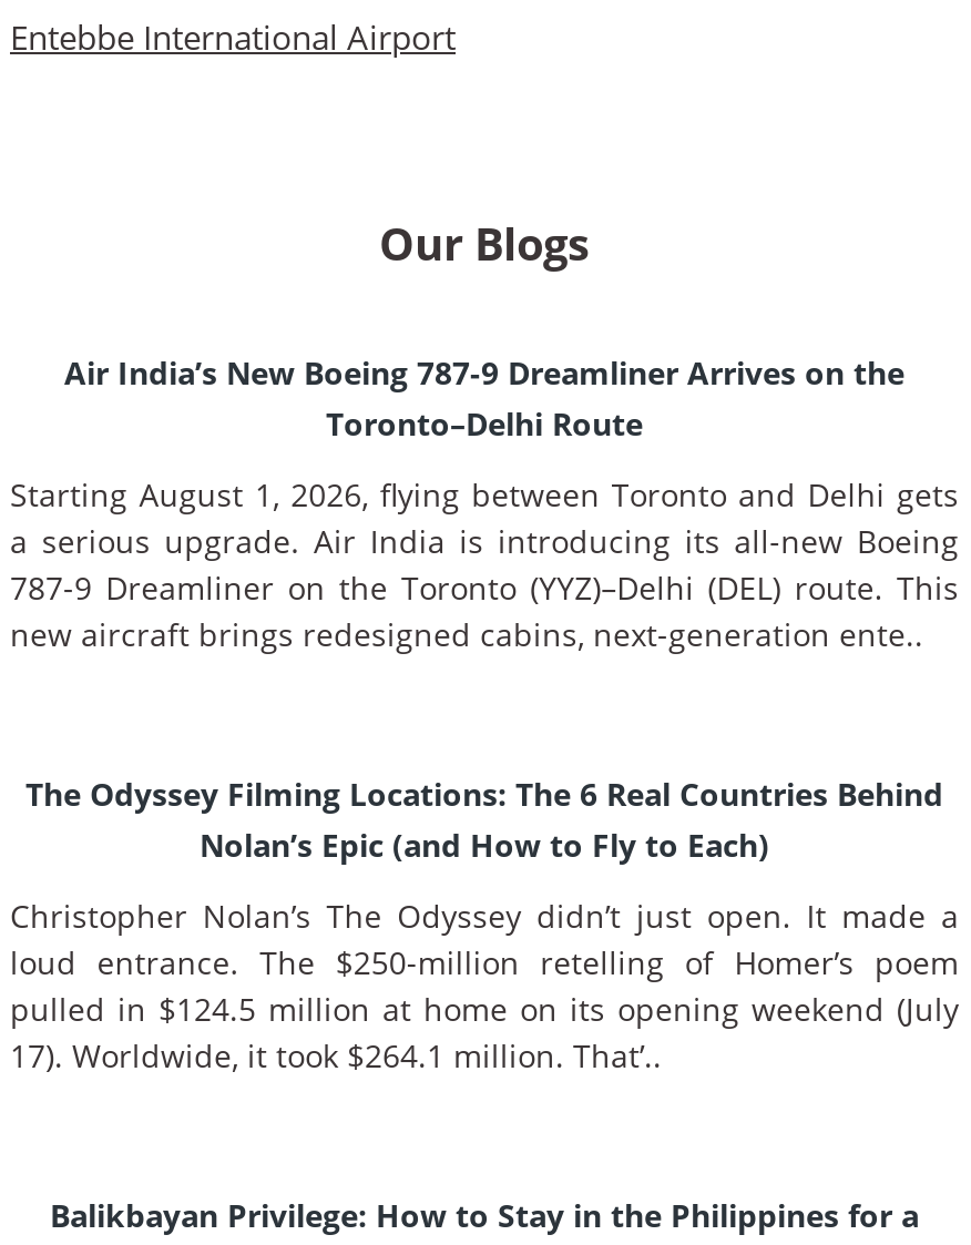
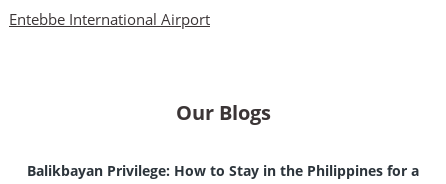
[10,352,959,656] Air India’s New Boeing 787-9 Dreamliner Arrives on the | Toronto–Delhi Route | Starting August 1, 2026, flying between Toronto and Delhi gets | a serious upgrade. Air India is introducing its all-new Boeing | 787-9 Dreamliner on the Toronto (YYZ)–Delhi (DEL) route. This | new aircraft brings redesigned cabins, next-generation ente.. -> none
[10,773,959,1077] The Odyssey Filming Locations: The 6 Real Countries Behind | Nolan’s Epic (and How to Fly to Each) | Christopher Nolan’s The Odyssey didn’t just open. It made a | loud entrance. The $250-million retelling of Homer’s poem | pulled in $124.5 million at home on its opening weekend (July | 17). Worldwide, it took $264.1 million. That’.. -> none

